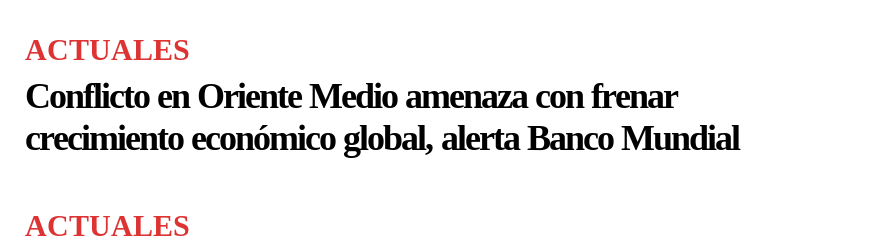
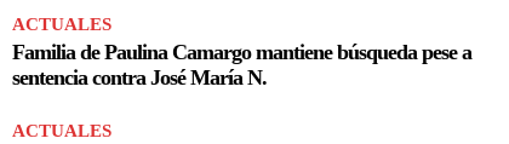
[25,75,739,157] Conflicto en Oriente Medio amenaza con frenar | crecimiento económico global, alerta Banco Mundial -> [12,39,471,89] Familia de Paulina Camargo mantiene búsqueda pese a | sentencia contra José María N.

